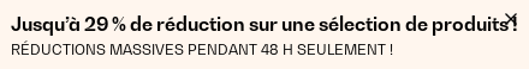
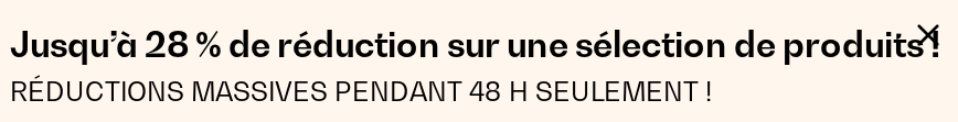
[11,12,518,36] Jusqu’à 29 % de réduction sur une sélection de produits ! -> [10,22,941,66] Jusqu’à 28 % de réduction sur une sélection de produits !

